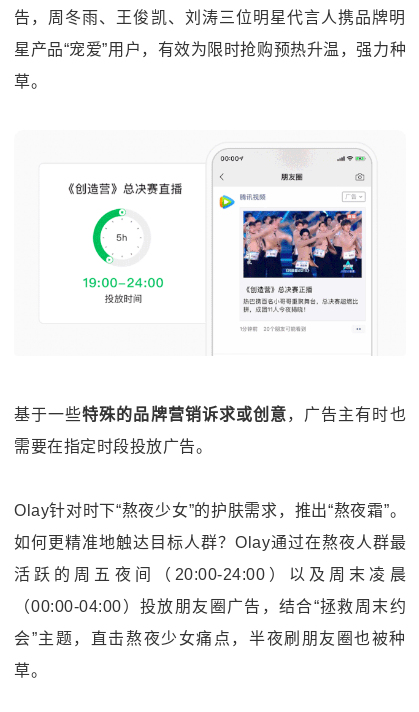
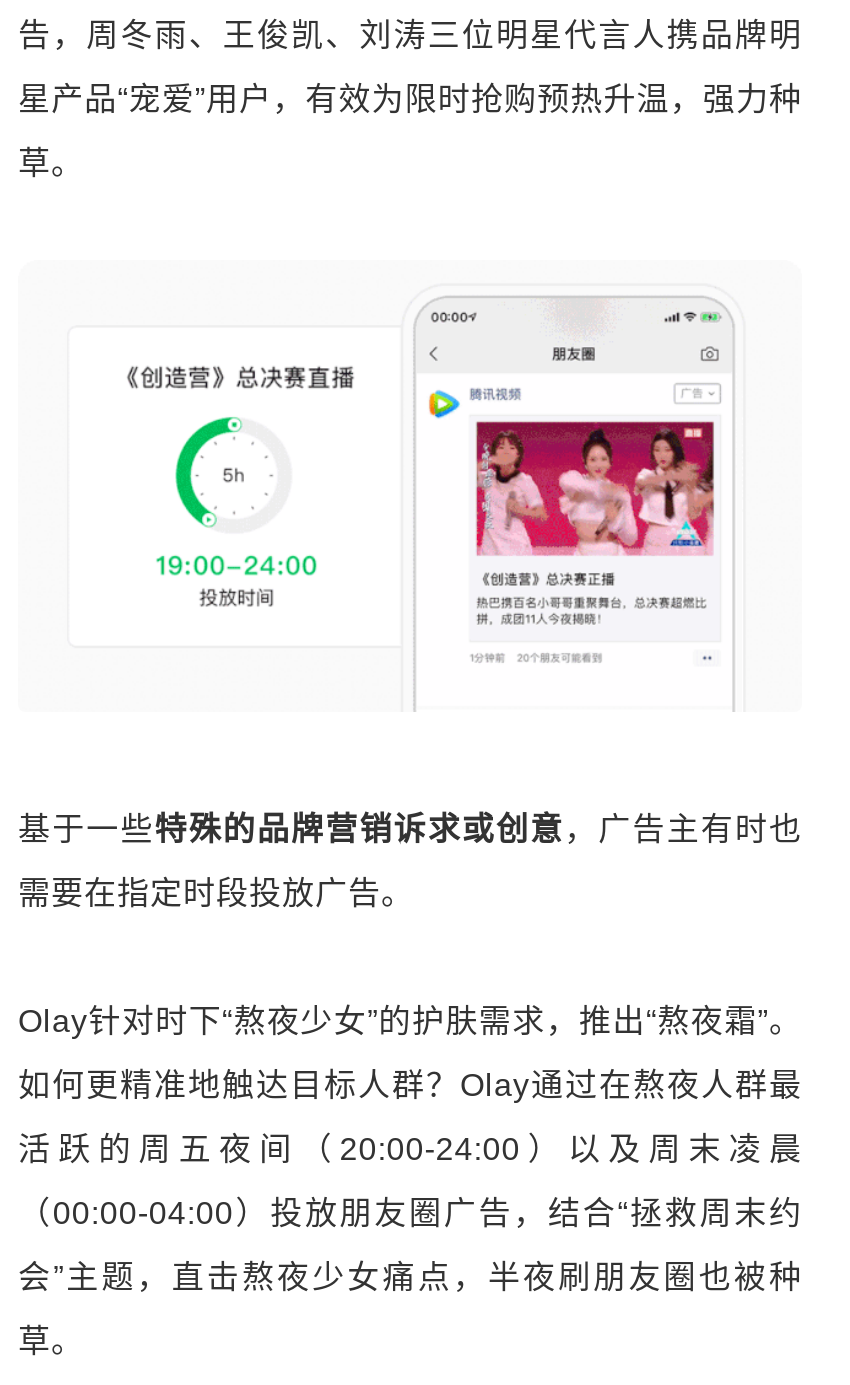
[242,210,363,279] [image] -> [474,420,716,556] [image]

